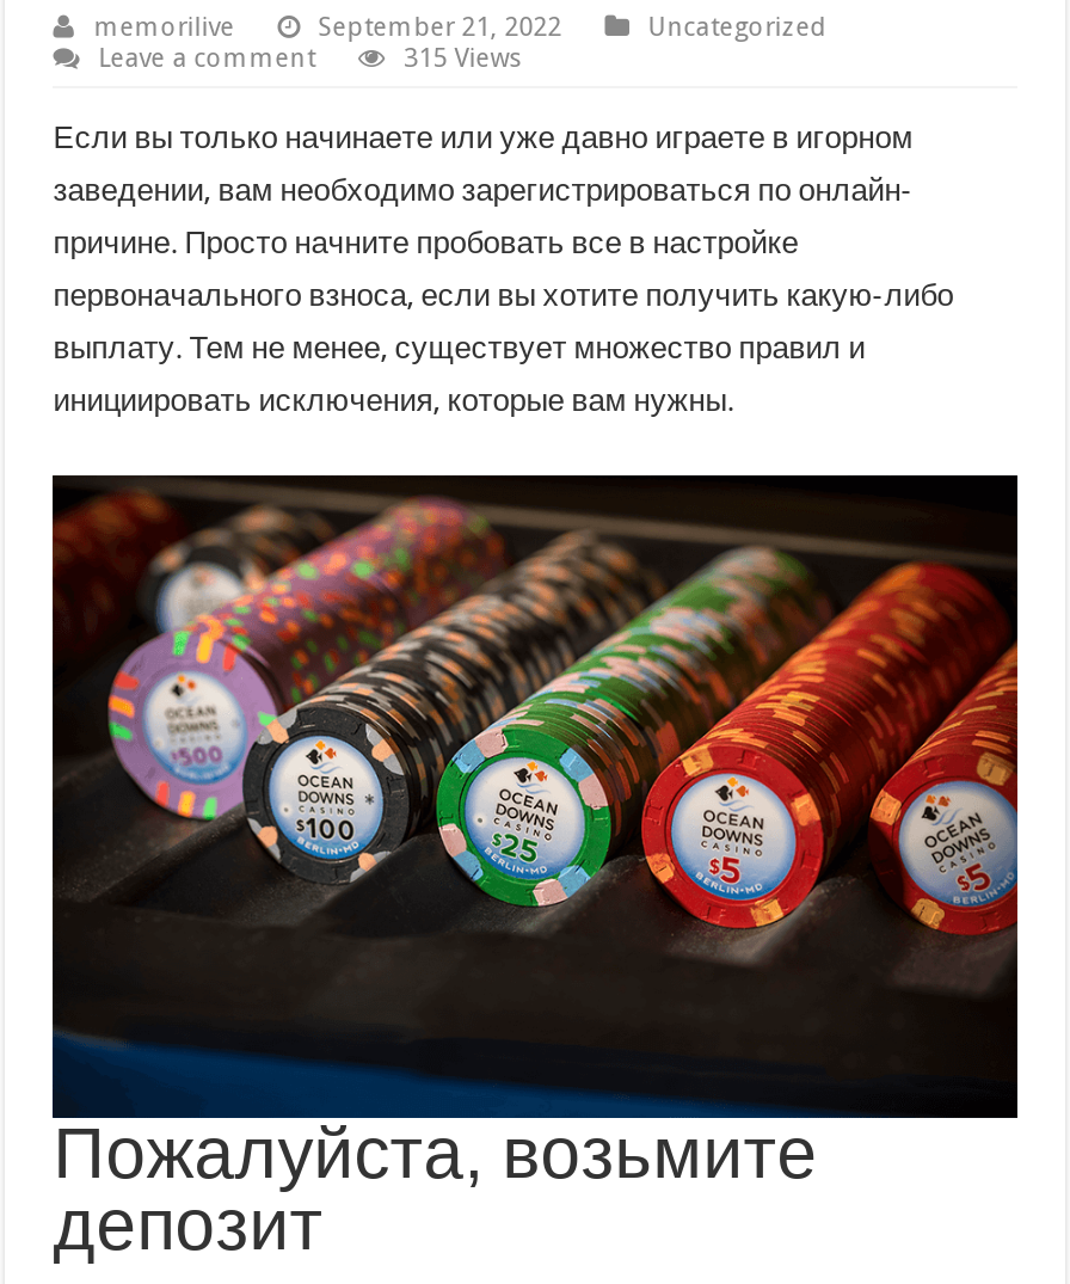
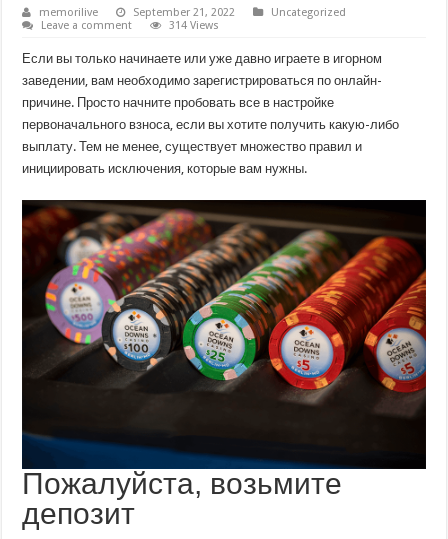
[404,43,524,74] 315 Views -> [169,19,219,32] 314 Views

